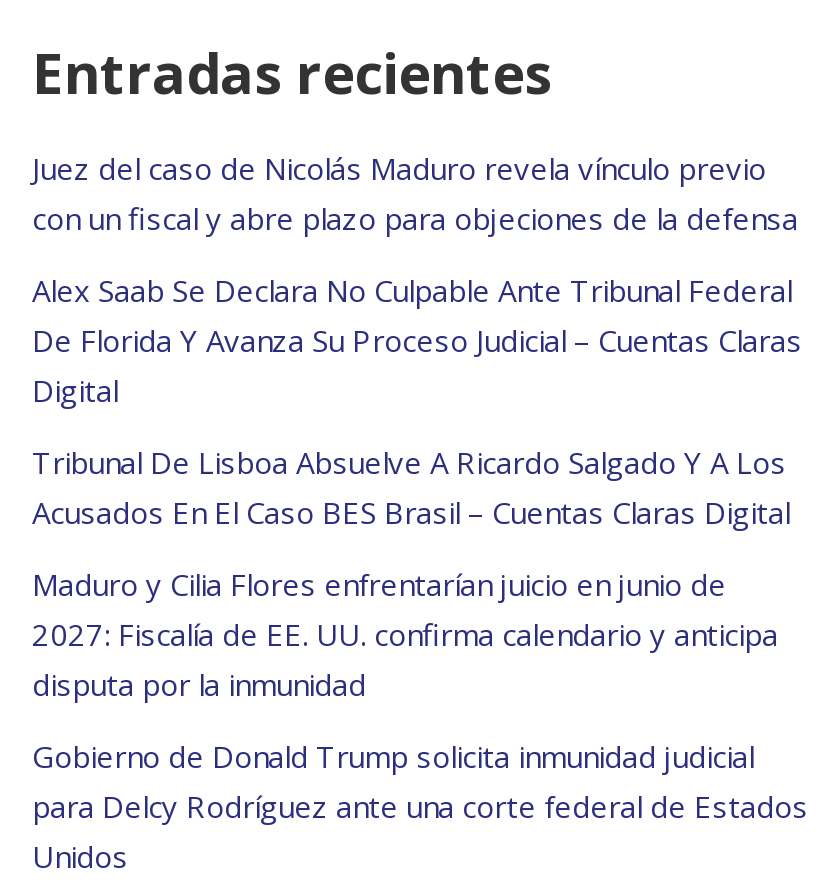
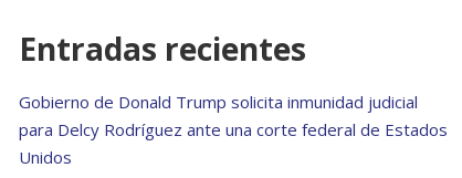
[32,147,802,703] Juez del caso de Nicolás Maduro revela vínculo previo | con un fiscal y abre plazo para objeciones de la defensa | Alex Saab Se Declara No Culpable Ante Tribunal Federal | De Florida Y Avanza Su Proceso Judicial – Cuentas Claras | Digital | Tribunal De Lisboa Absuelve A Ricardo Salgado Y A Los | Acusados En El Caso BES Brasil – Cuentas Claras Digital | Maduro y Cilia Flores enfrentarían juicio en junio de | 2027: Fiscalía de EE. UU. confirma calendario y anticipa | disputa por la inmunidad -> none

